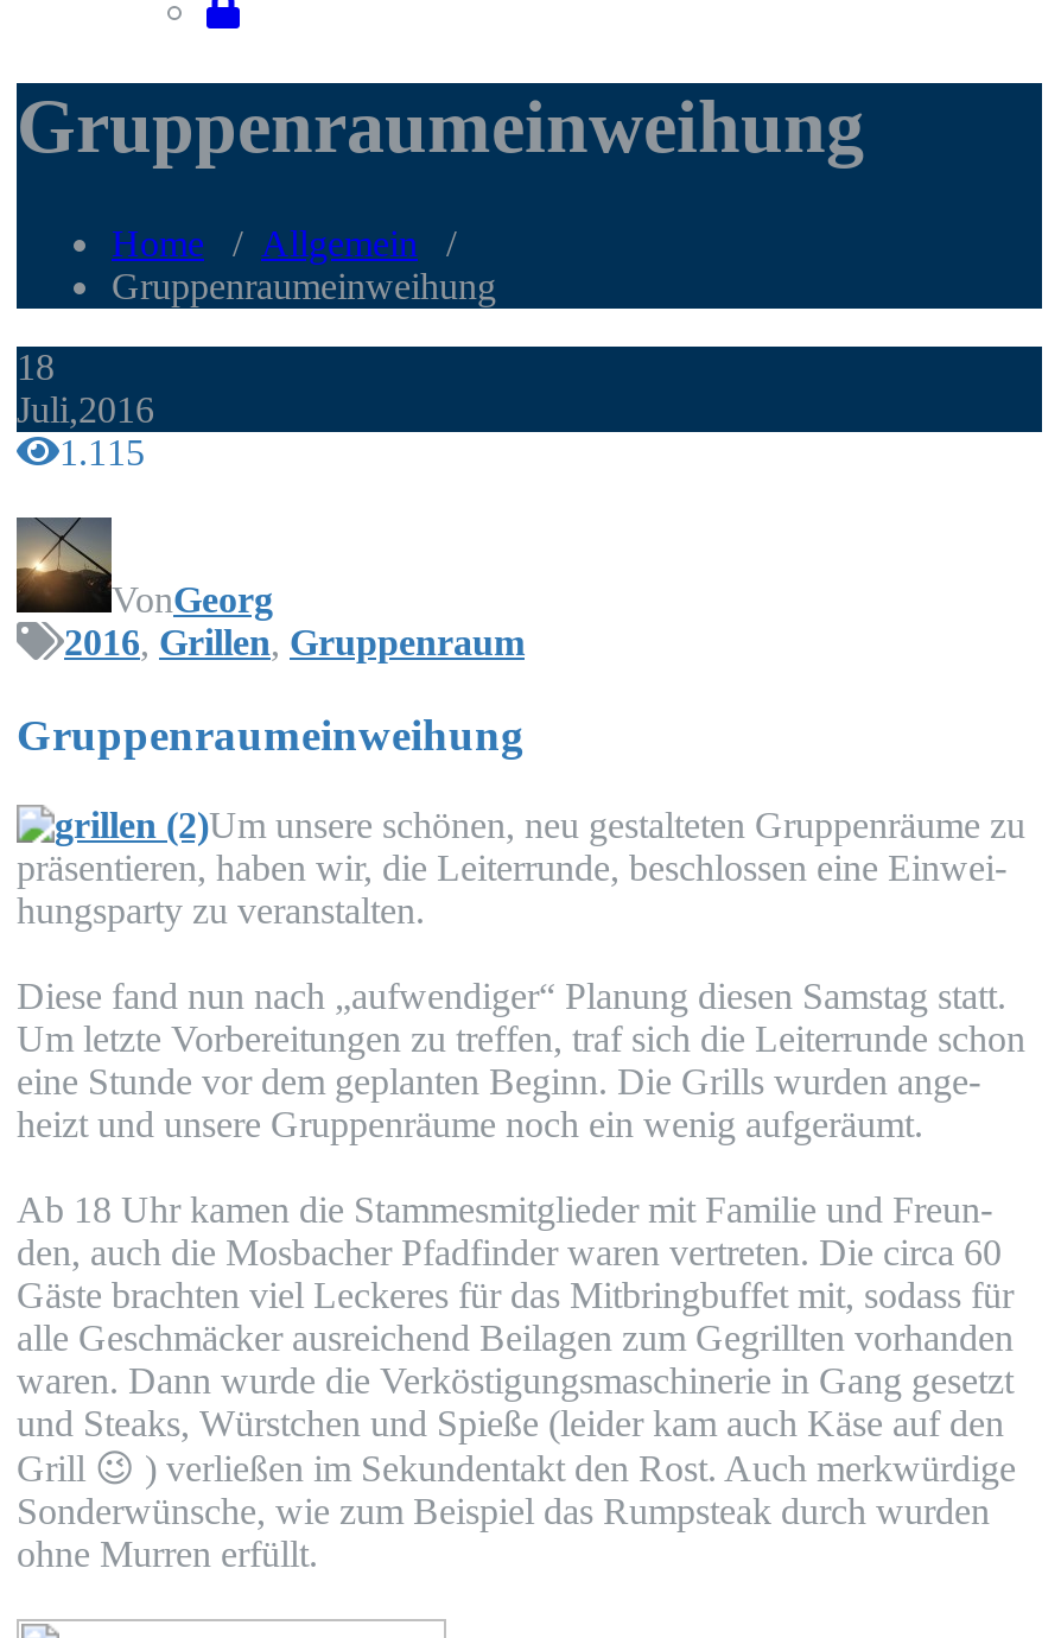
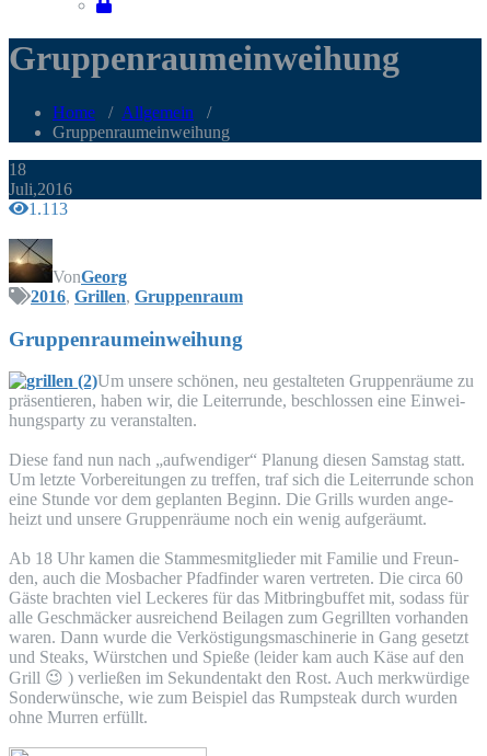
[59,432,145,472] 1.115 -> [28,199,68,218] 1.113

